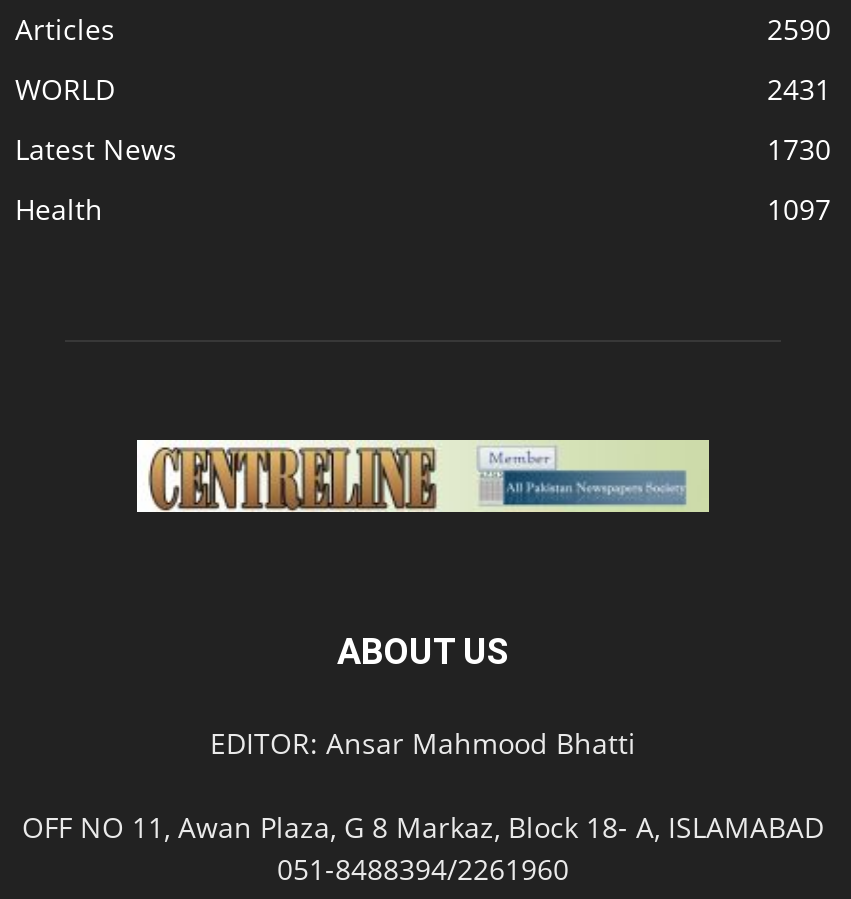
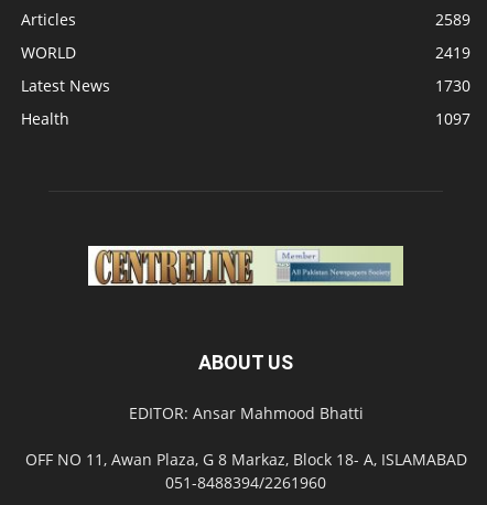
[767,10,831,48] 2590 -> [435,9,470,30] 2589
[767,70,831,108] 2431 -> [435,42,470,63] 2419

